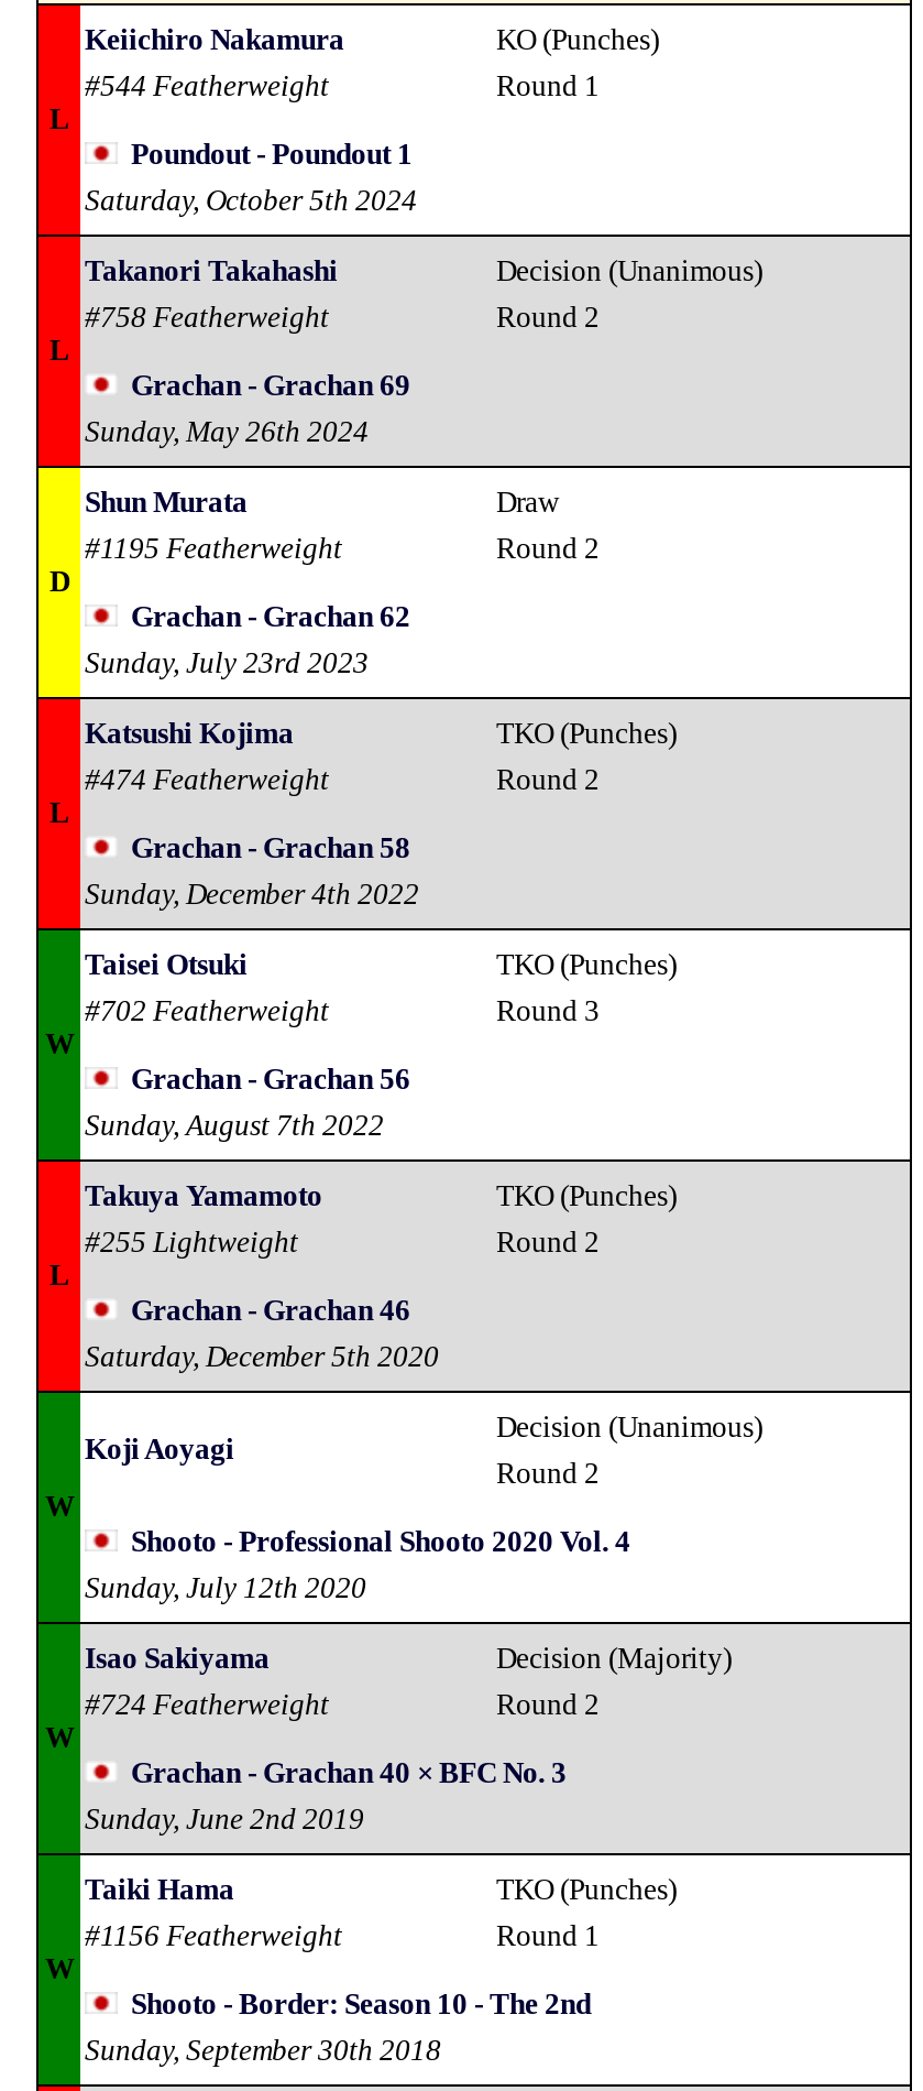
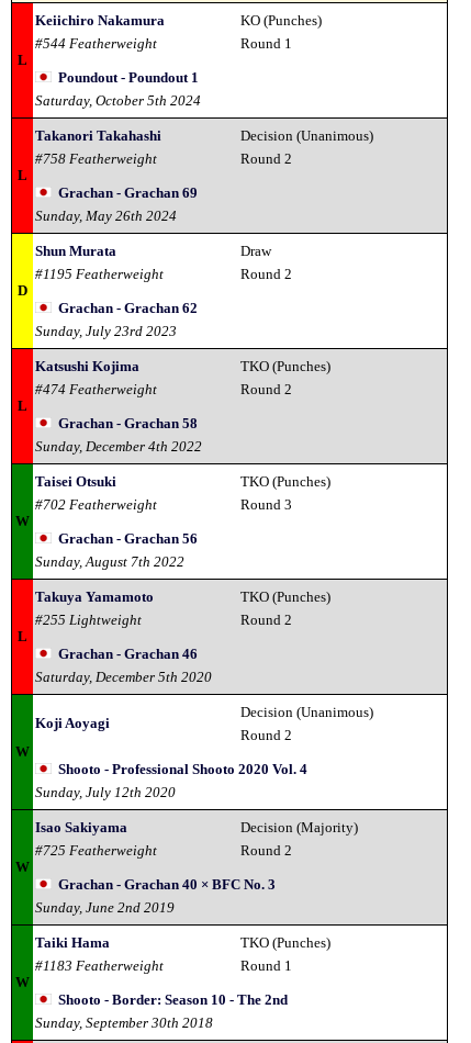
[85,1688,329,1721] #724 Featherweight -> [35,842,157,858] #725 Featherweight
[85,1919,342,1952] #1156 Featherweight -> [35,957,164,974] #1183 Featherweight

